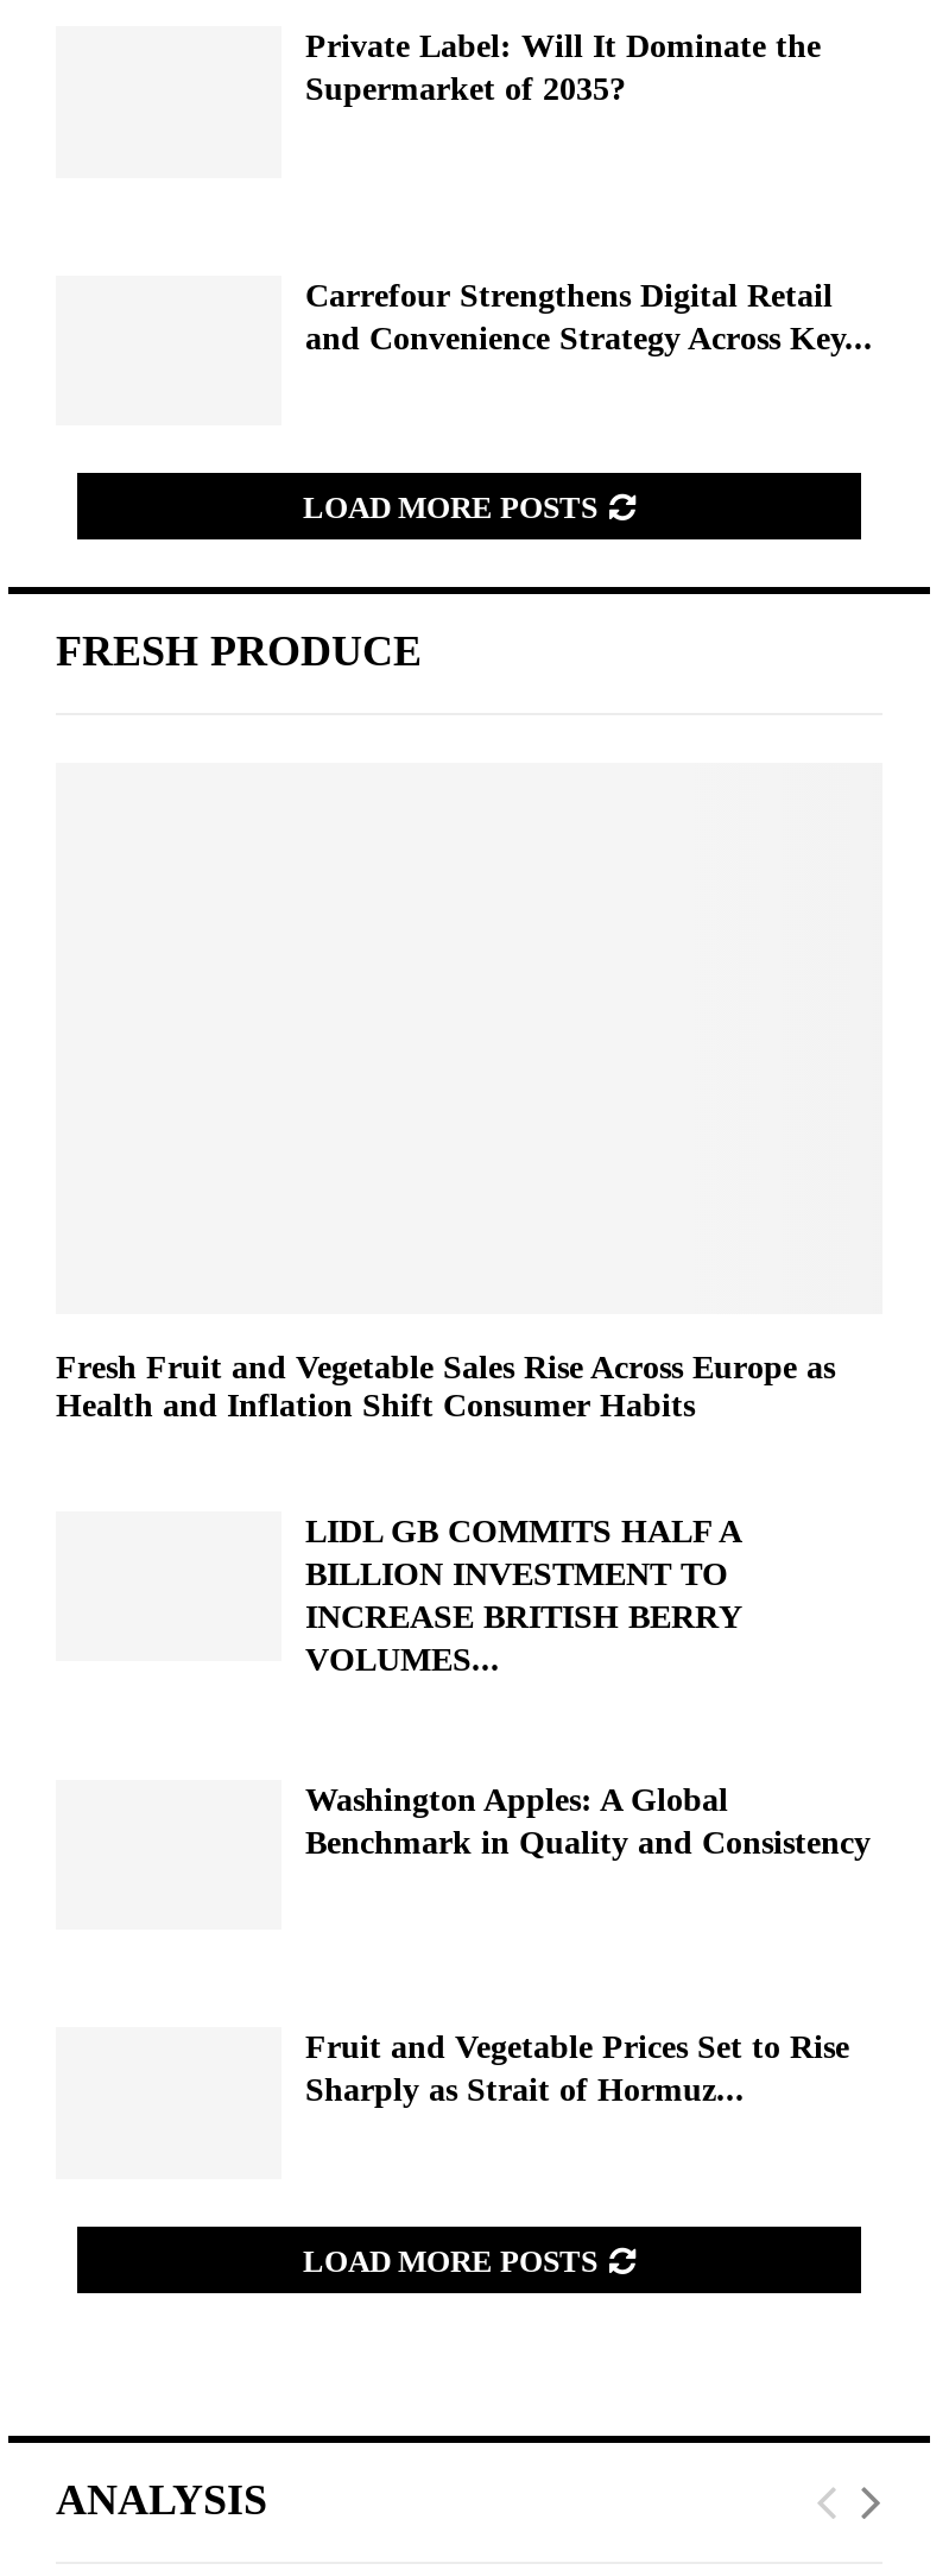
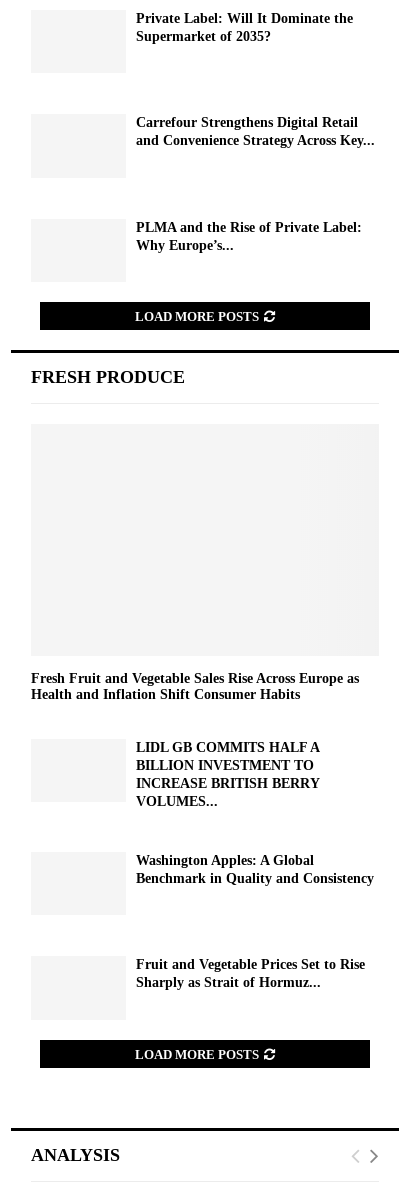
none -> [136,220,362,253] PLMA and the Rise of Private Label: | Why Europe’s...

